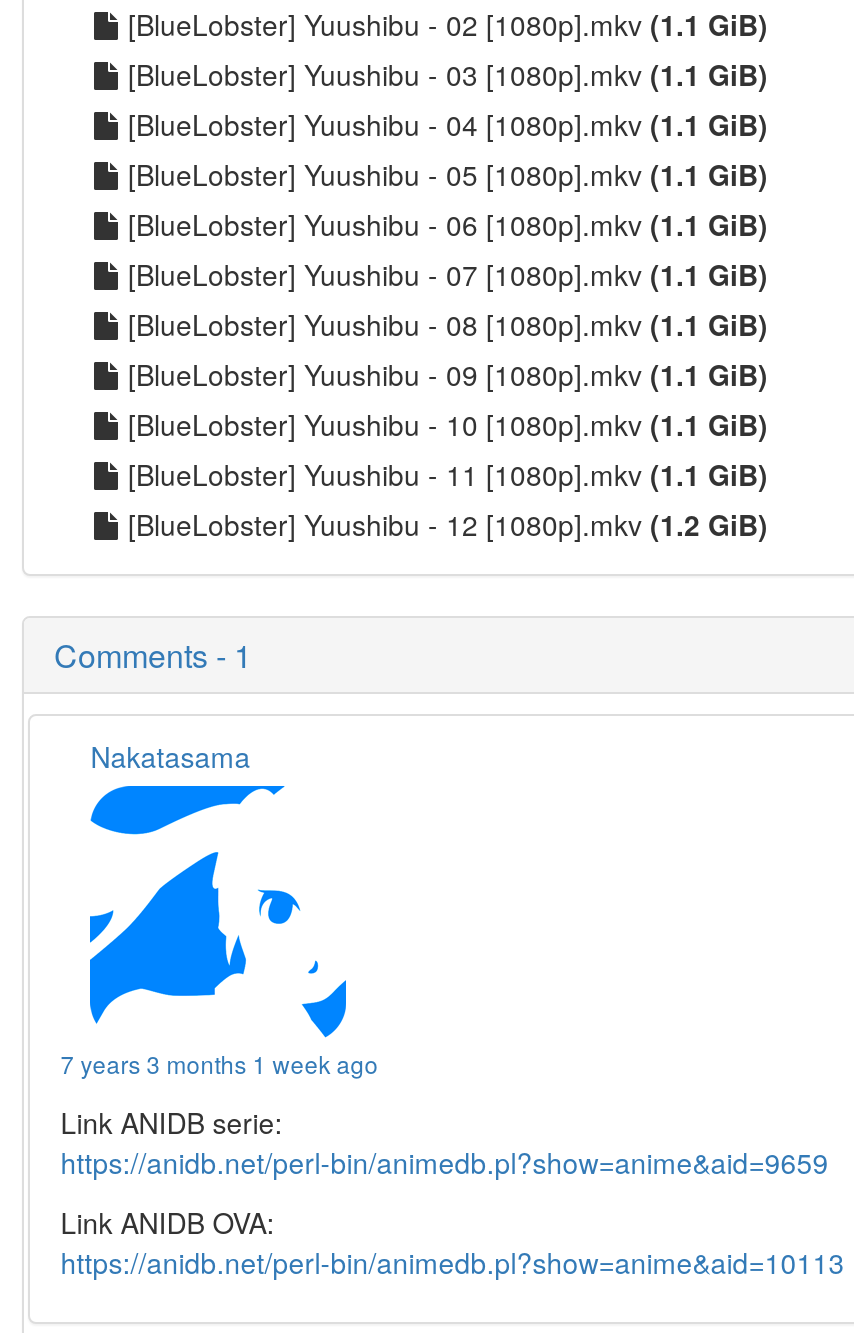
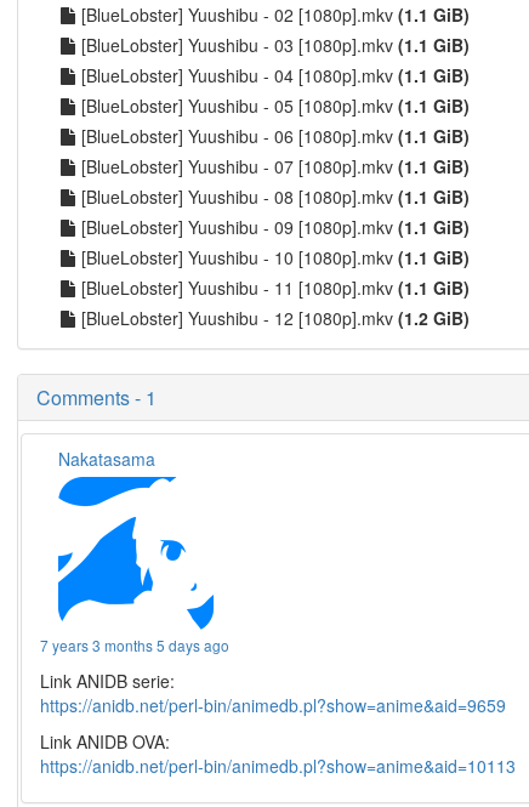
[60,1047,378,1081] 7 years 3 months 1 week ago -> [40,635,230,656] 7 years 3 months 5 days ago

